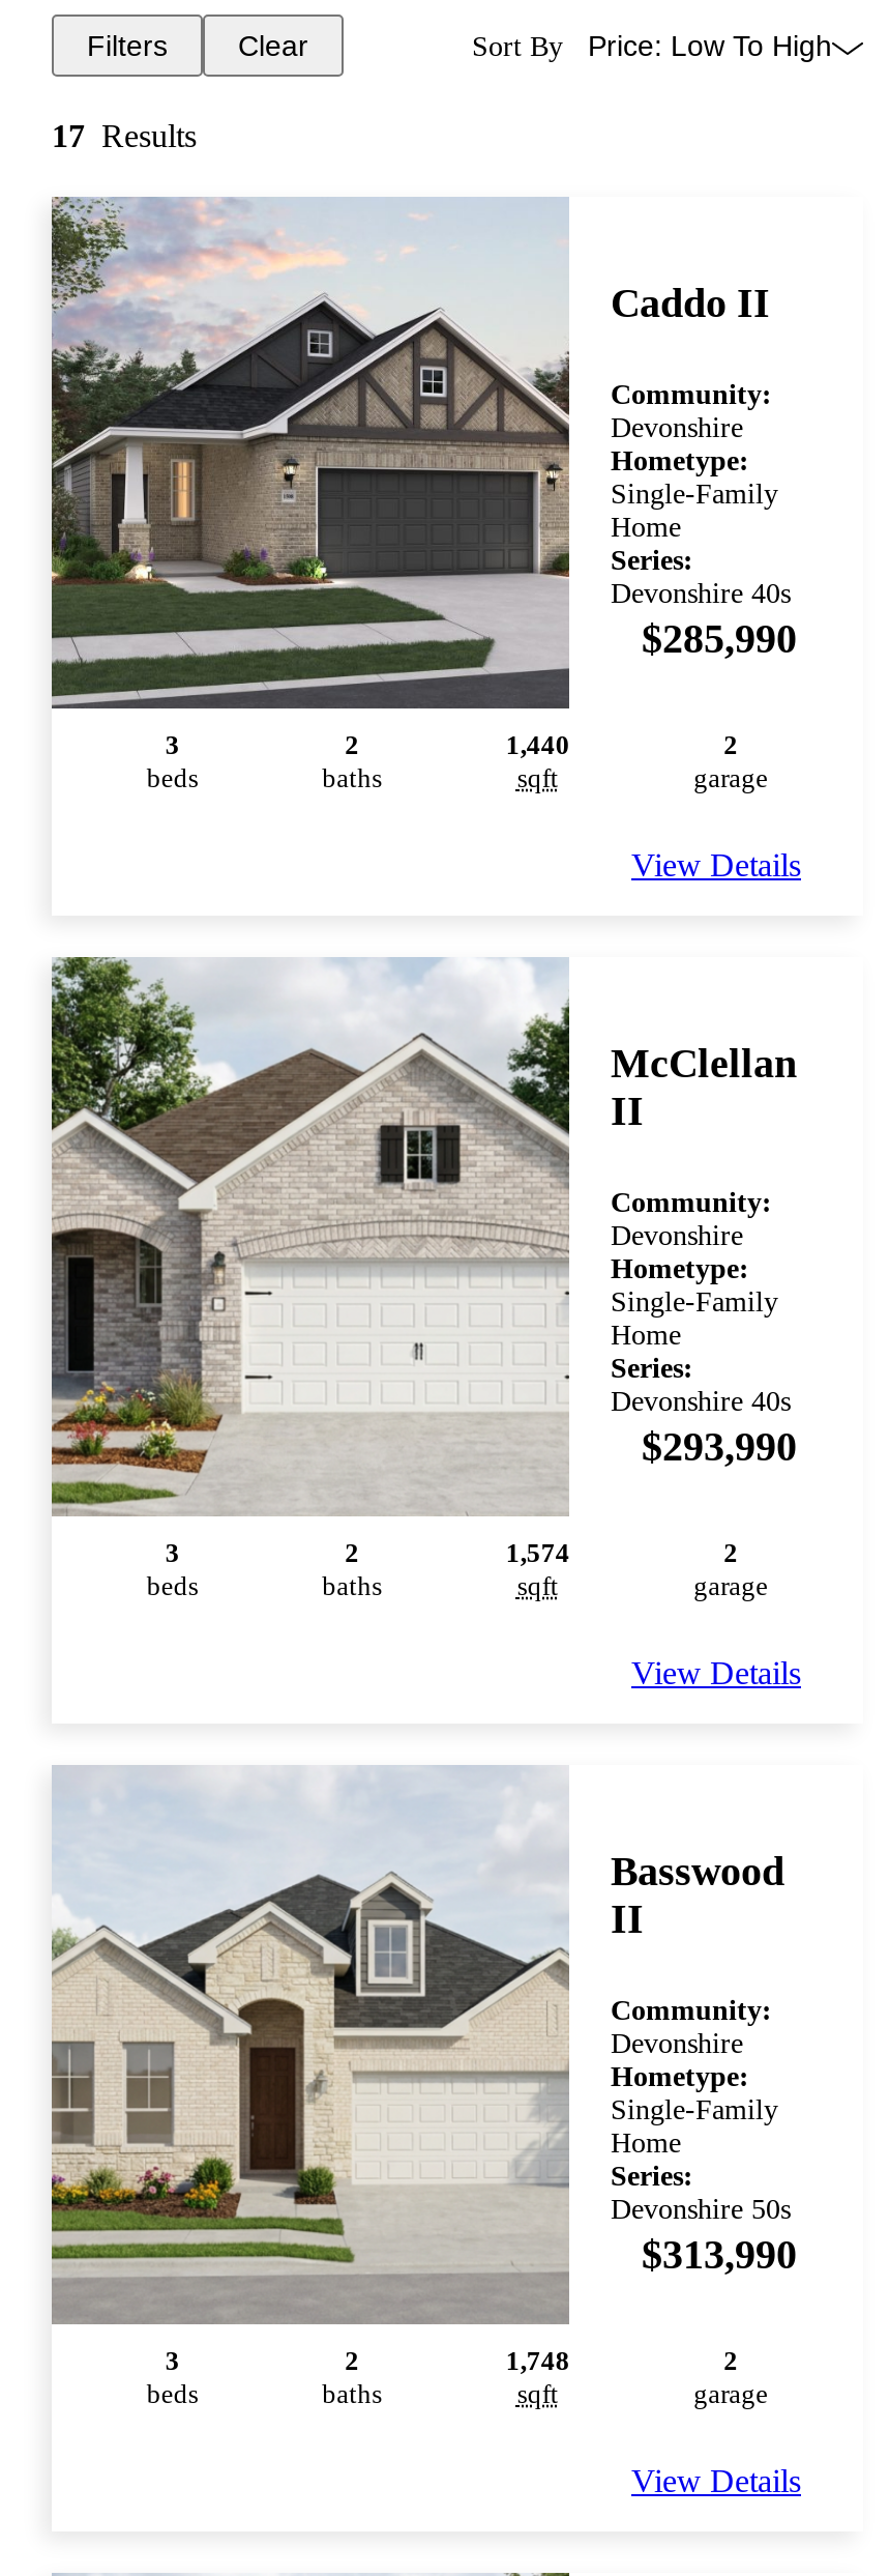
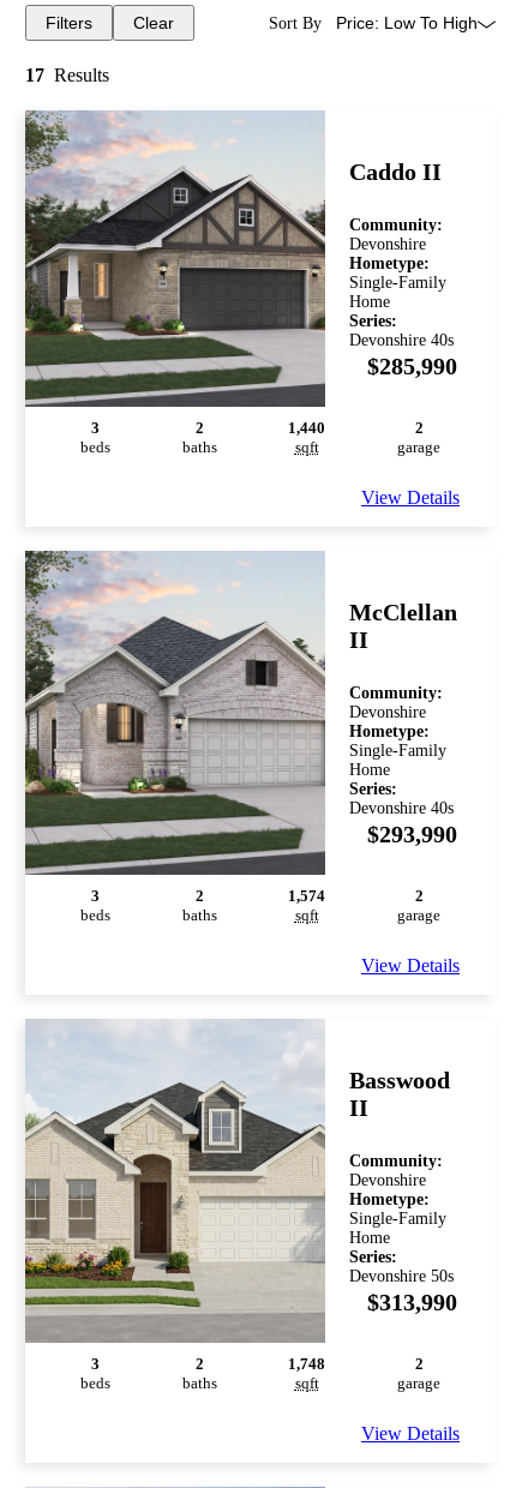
[50,956,571,1517] [image] -> [24,551,325,876] [image]

